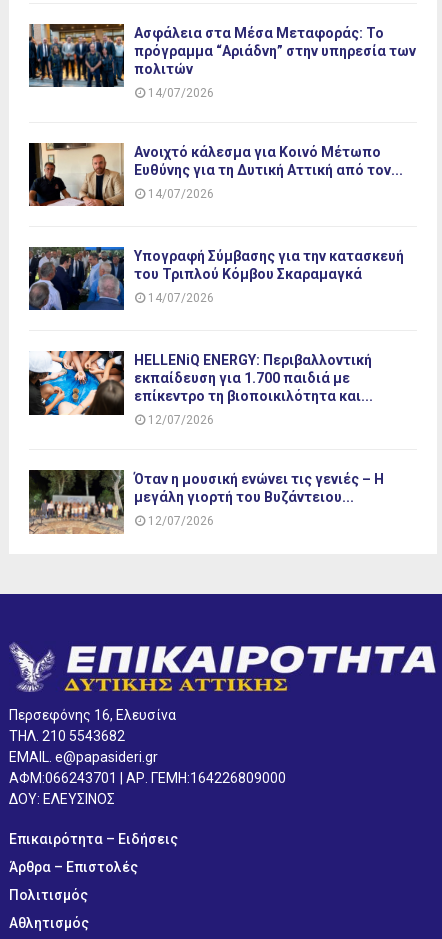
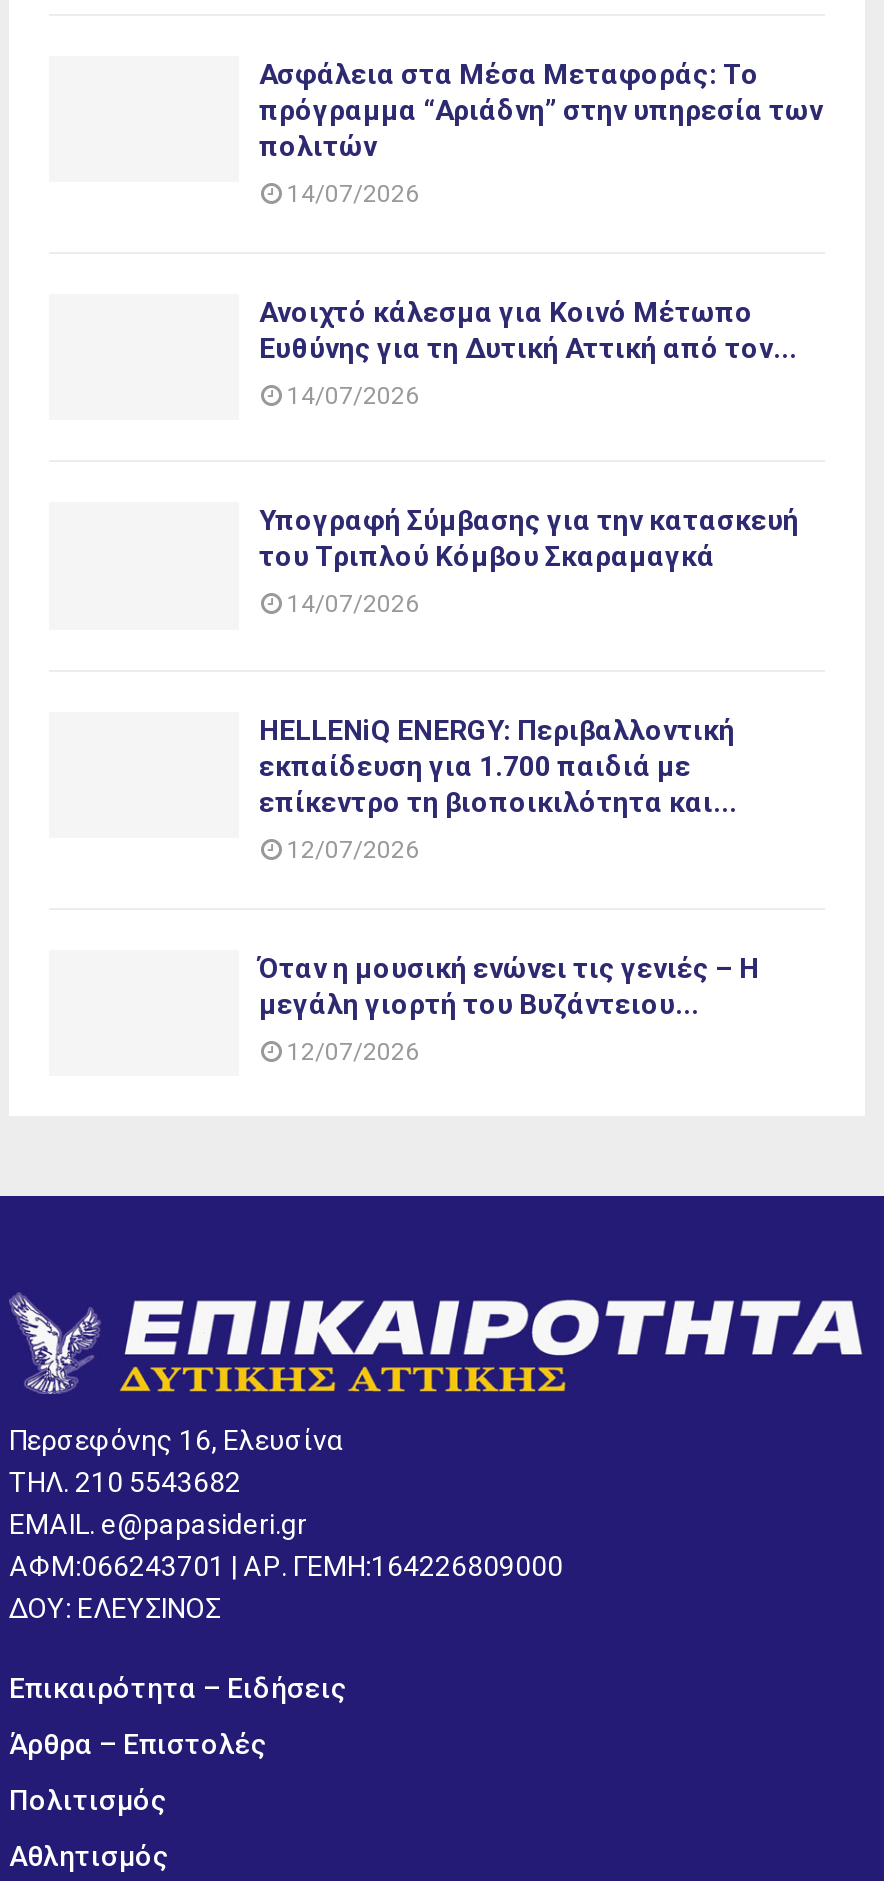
[28,23,125,88] [image] -> none
[28,142,125,207] [image] -> none
[28,246,125,311] [image] -> none
[28,350,125,416] [image] -> none
[28,469,125,535] [image] -> none

